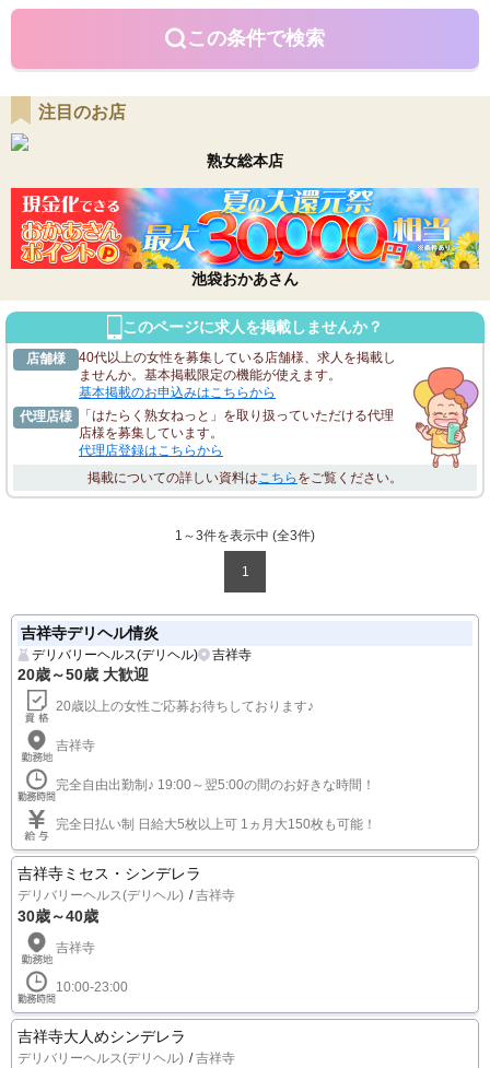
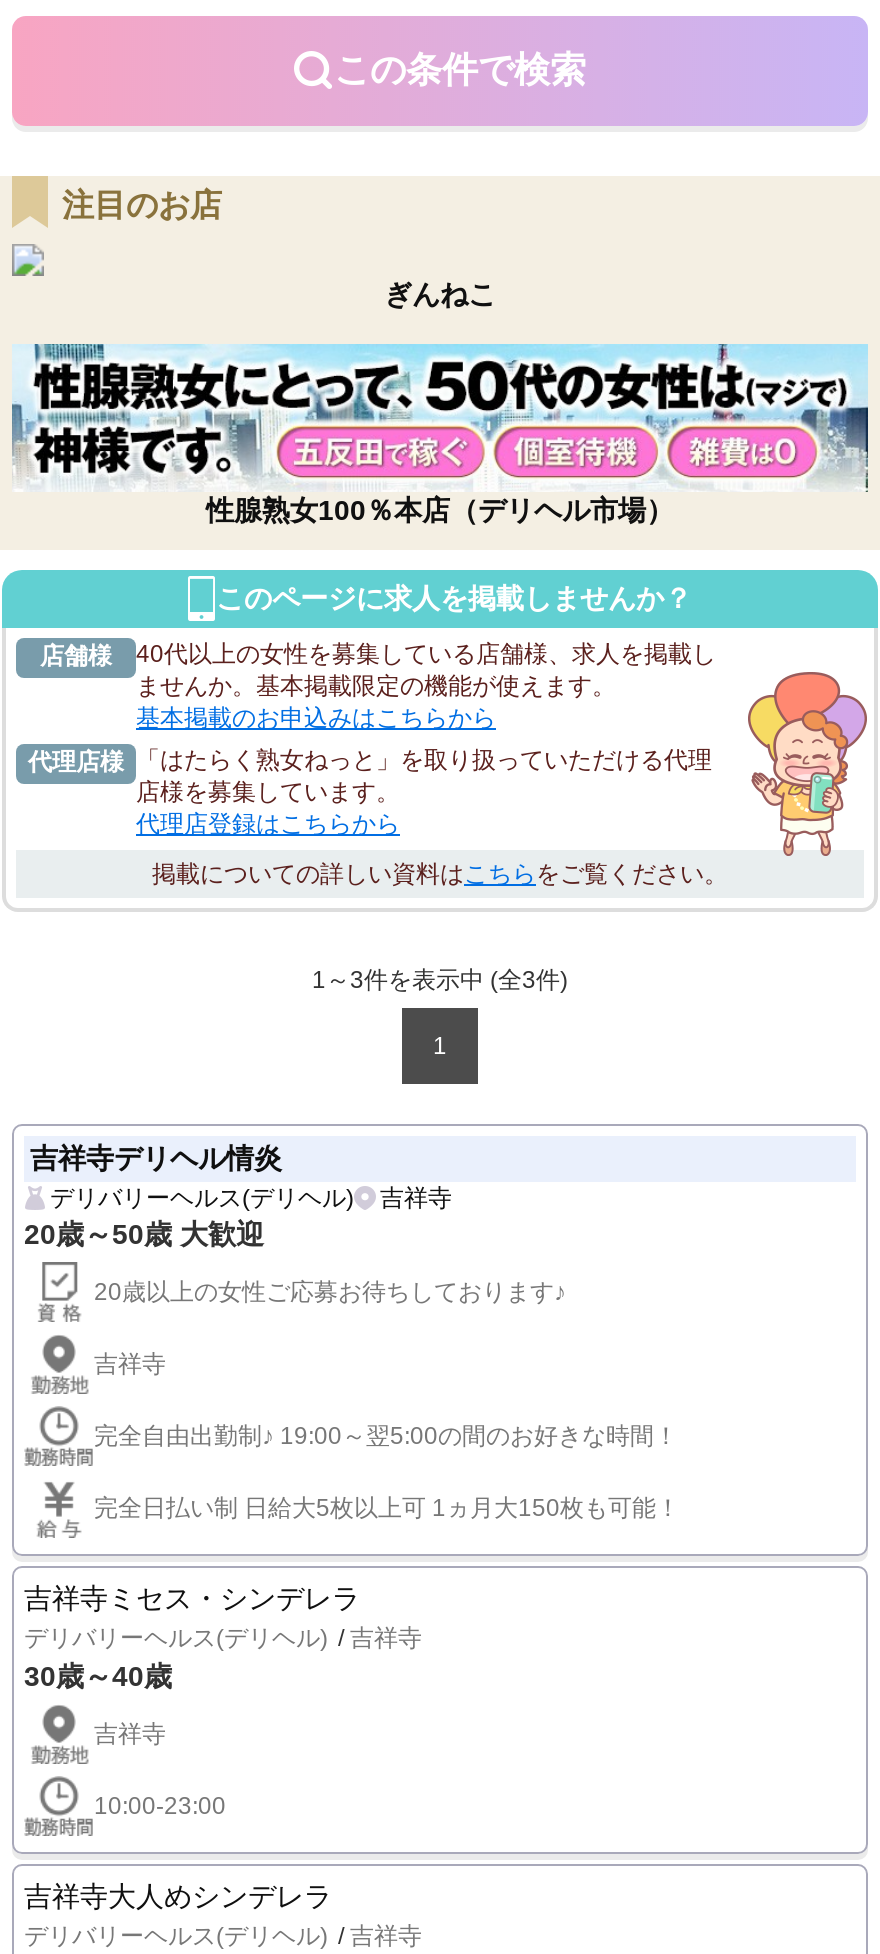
[207,152,283,169] 熟女総本店 -> [384,278,496,310] ぎんねこ
[10,187,480,288] [image] | 池袋おかあさん -> [10,342,870,526] [image] | 性腺熟女100％本店（デリヘル市場）

